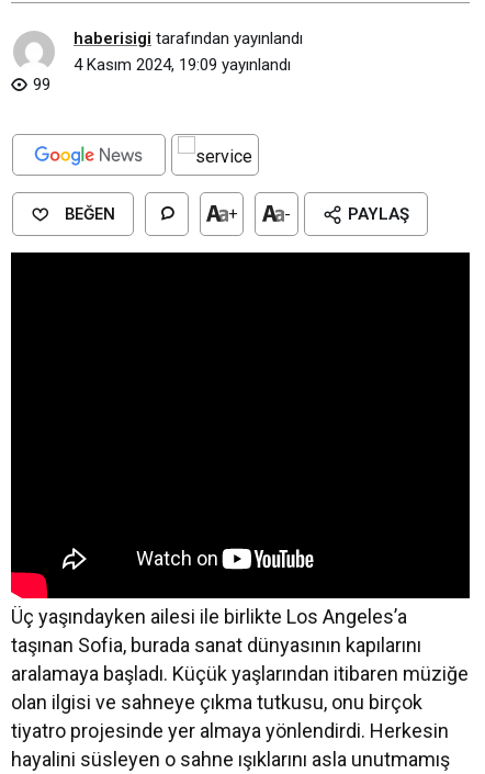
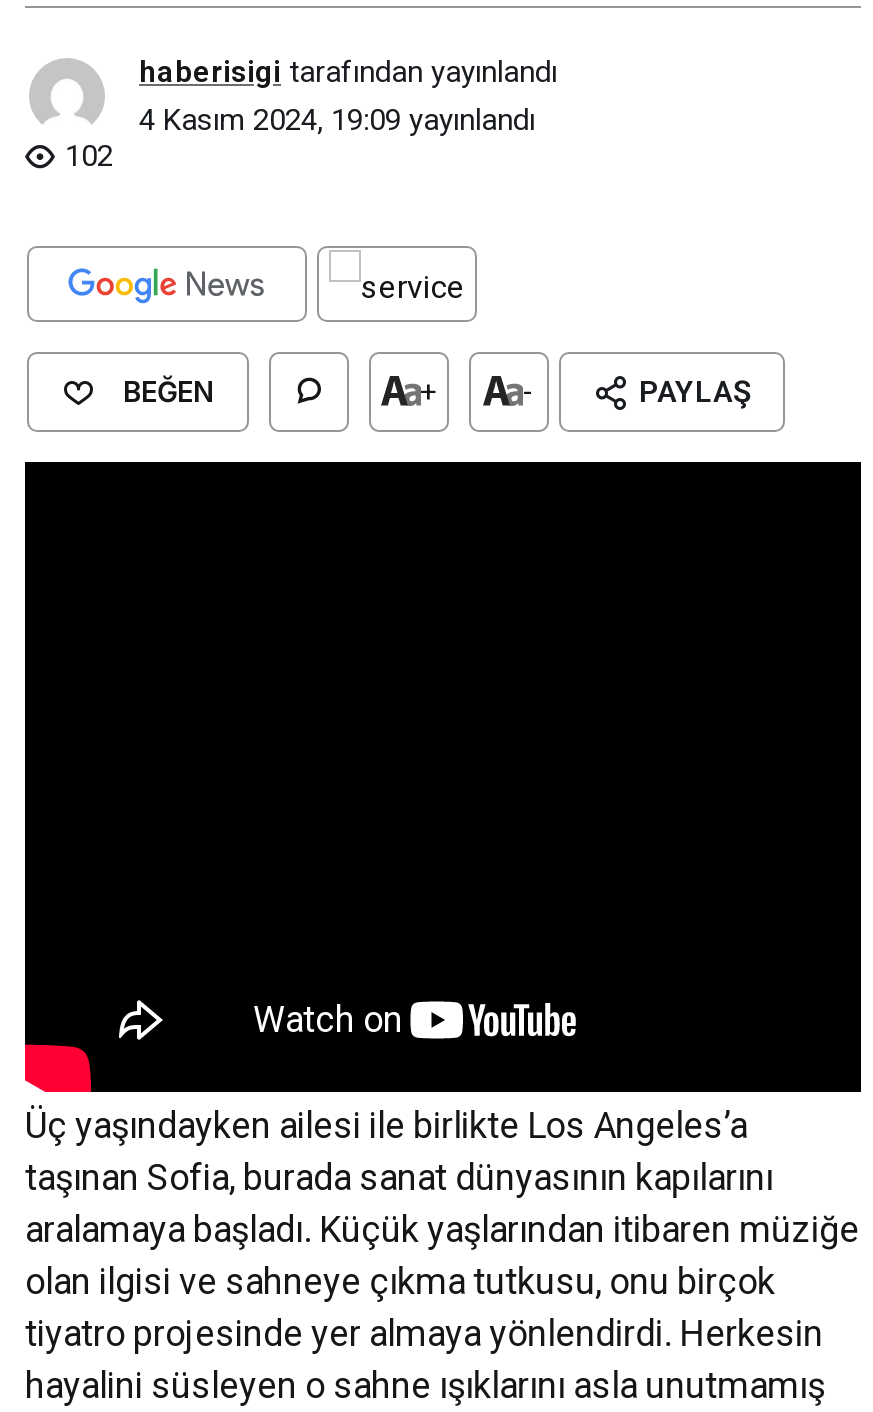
[33,74,50,94] 99 -> [65,137,113,173] 102

